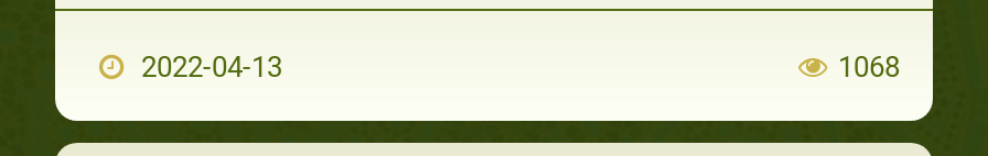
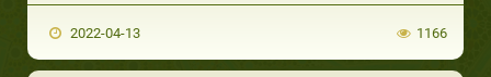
[838,50,900,83] 1068 -> [416,25,447,41] 1166

